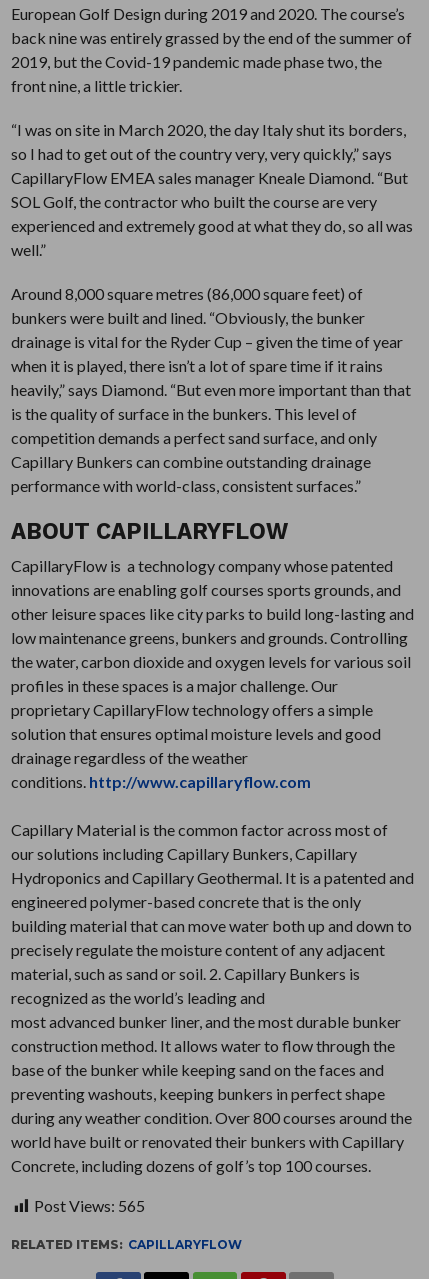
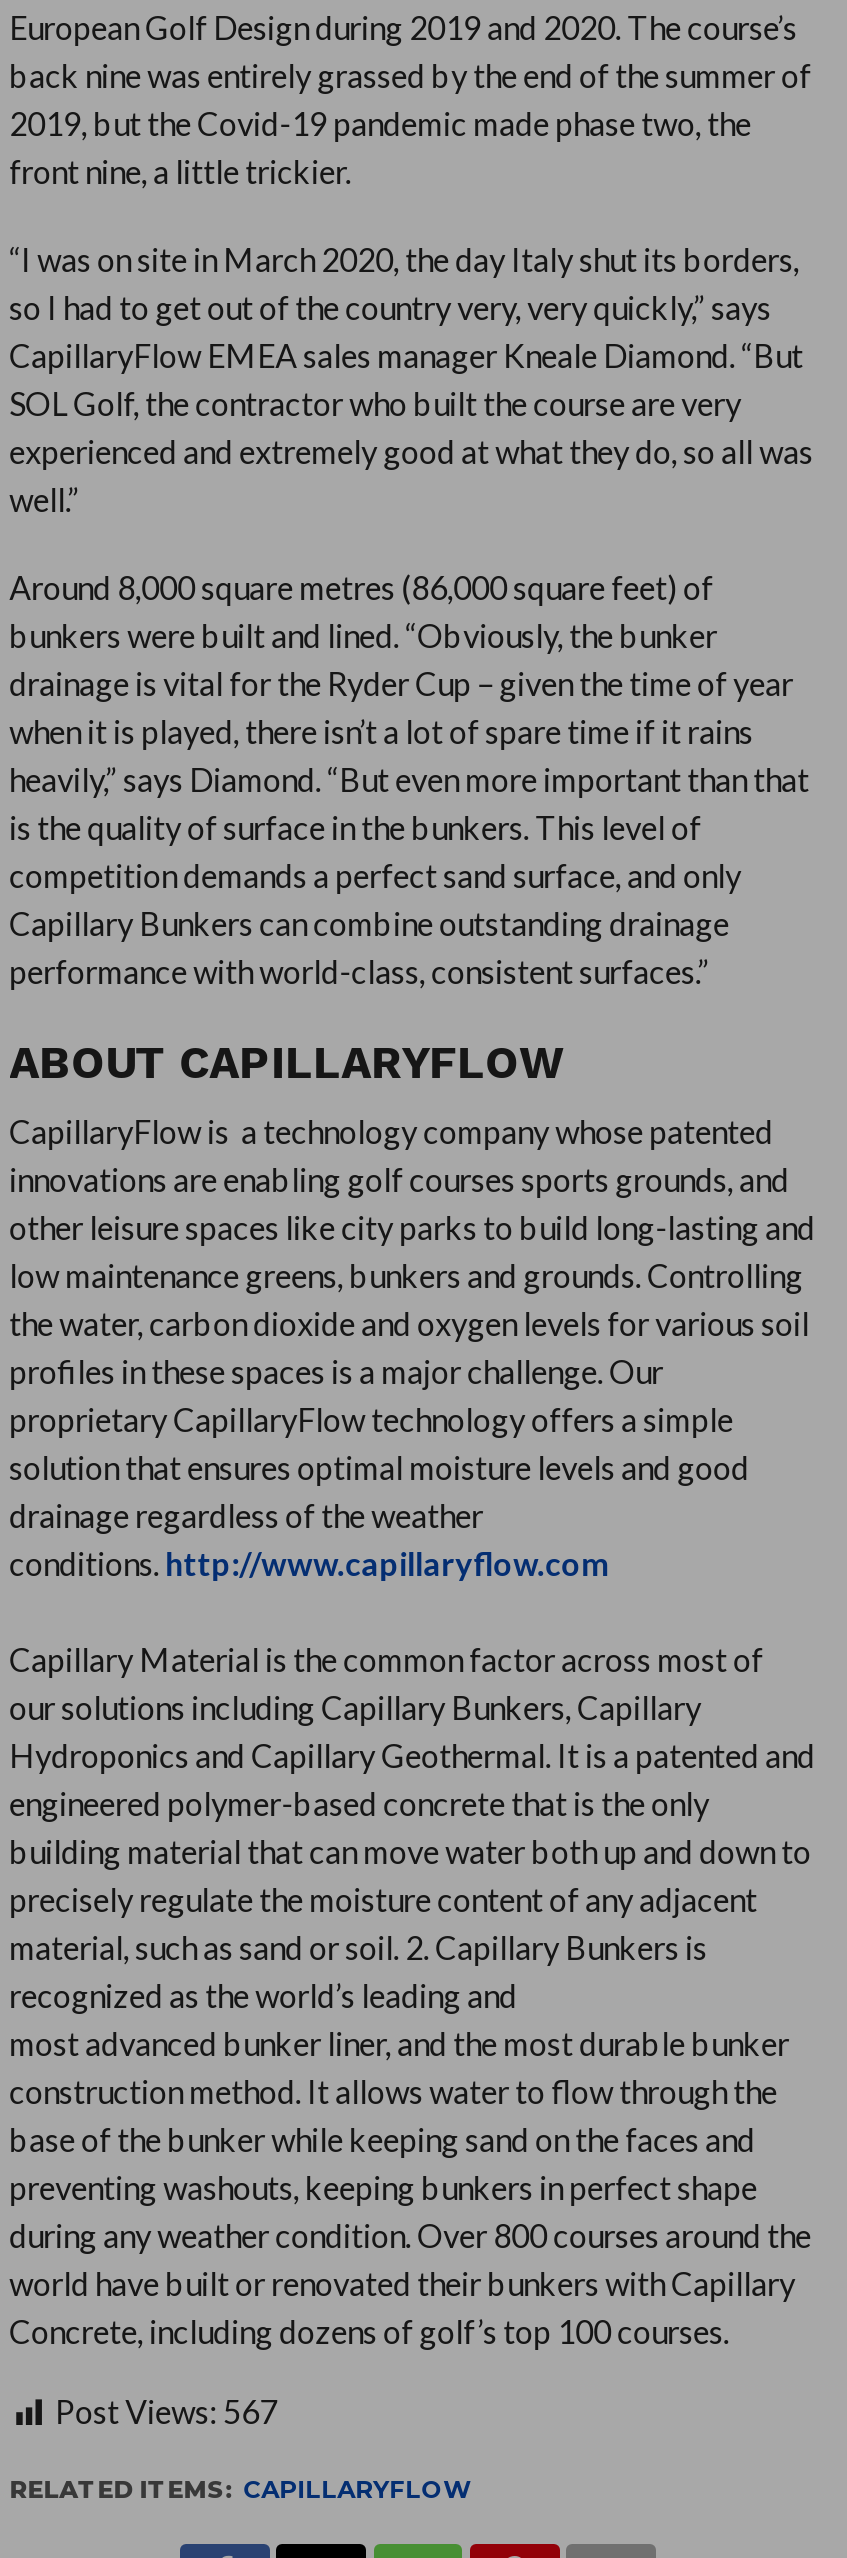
[34,1196,145,1215] Post Views: 565 -> [55,2392,277,2430] Post Views: 567

